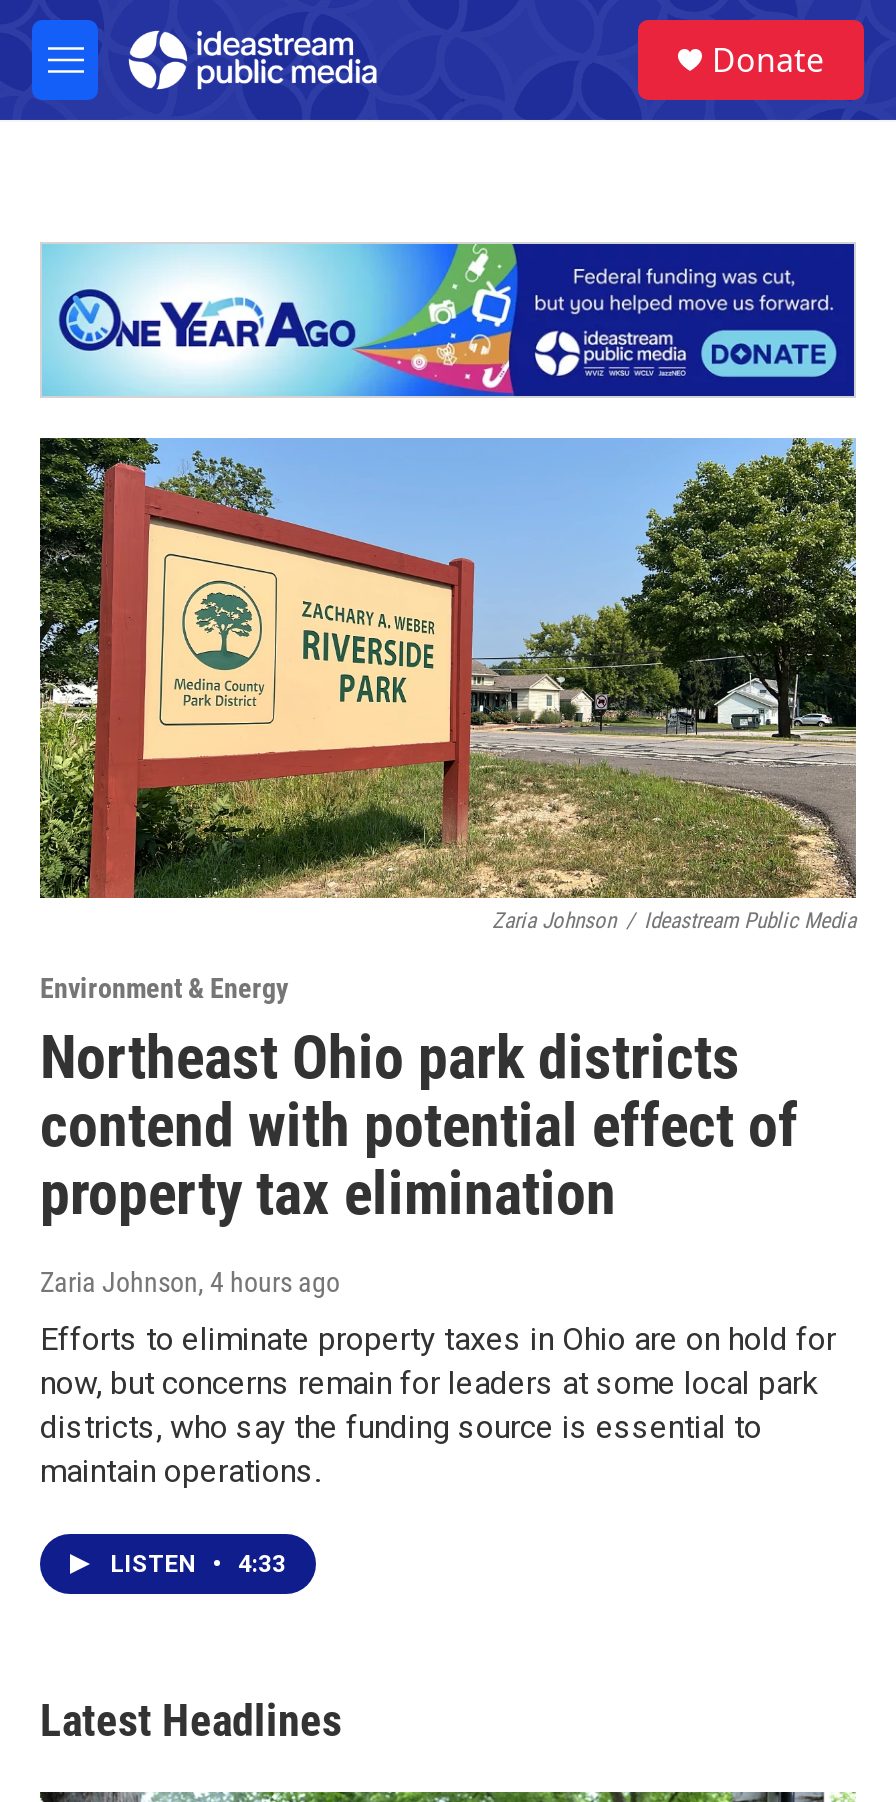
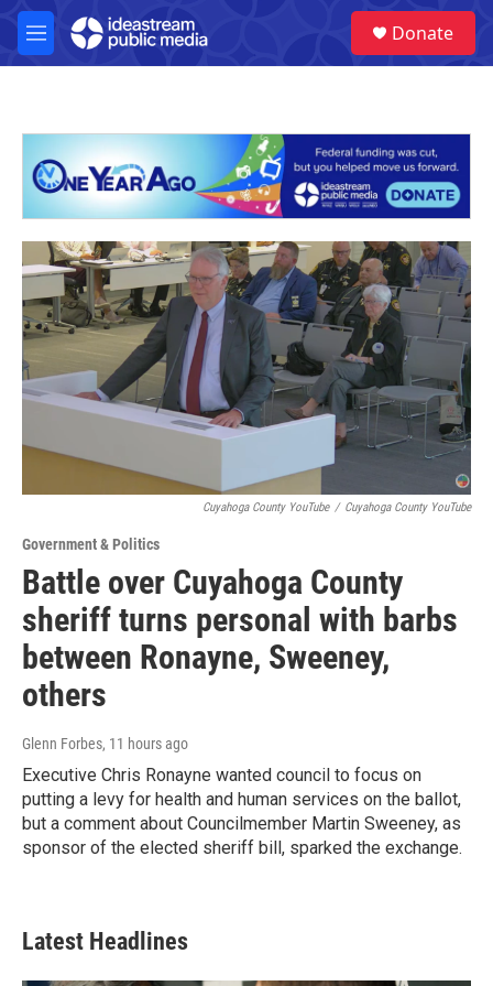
[38,436,858,1579] [image] | Zaria Johnson / Ideastream Public Media | Environment & Energy | Northeast Ohio park districts | contend with potential effect of | property tax elimination | Zaria Johnson, 4 hours ago | Efforts to eliminate property taxes in Ohio are on hold for | now, but concerns remain for leaders at some local park | districts, who say the funding source is essential to | maintain operations. | LISTEN • 4:33 -> [22,240,472,859] [image] | Cuyahoga County YouTube / Cuyahoga County YouTube | Government & Politics | Battle over Cuyahoga County | sheriff turns personal with barbs | between Ronayne, Sweeney, | others | Glenn Forbes, 11 hours ago | Executive Chris Ronayne wanted council to focus on | putting a levy for health and human services on the ballot, | but a comment about Councilmember Martin Sweeney, as | sponsor of the elected sheriff bill, sparked the exchange.

